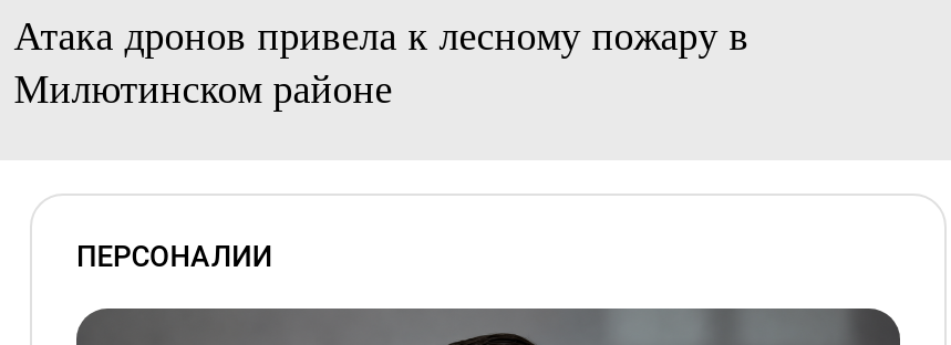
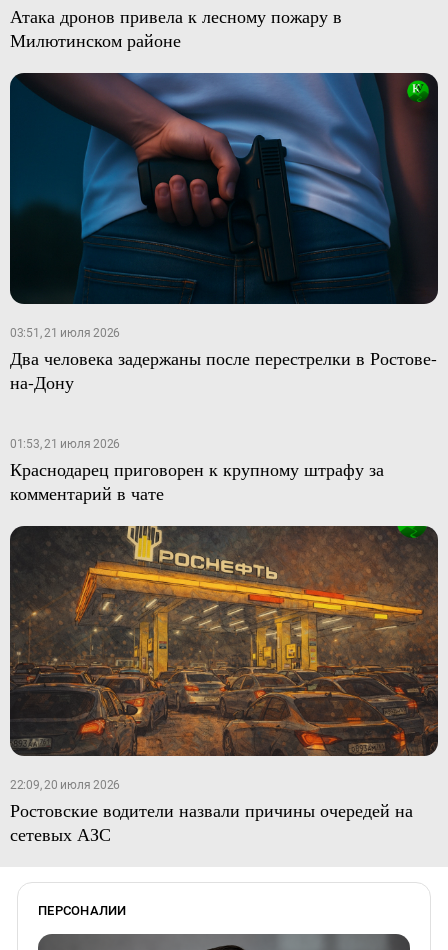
none -> [9,72,439,504] [image] | 03:51, 21 июля 2026 | Два человека задержаны после перестрелки в Ростове- | на-Дону | 01:53, 21 июля 2026 | Краснодарец приговорен к крупному штрафу за | комментарий в чате
none -> [9,525,439,846] [image] | 22:09, 20 июля 2026 | Ростовские водители назвали причины очередей на | сетевых АЗС

